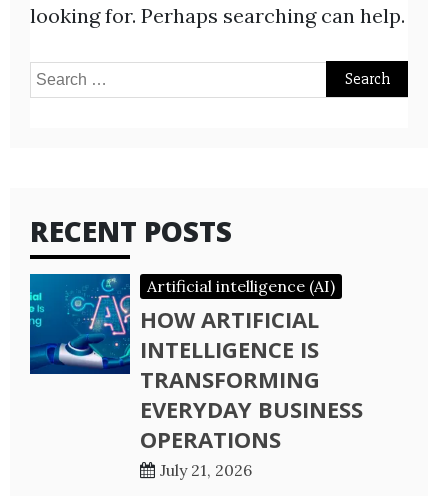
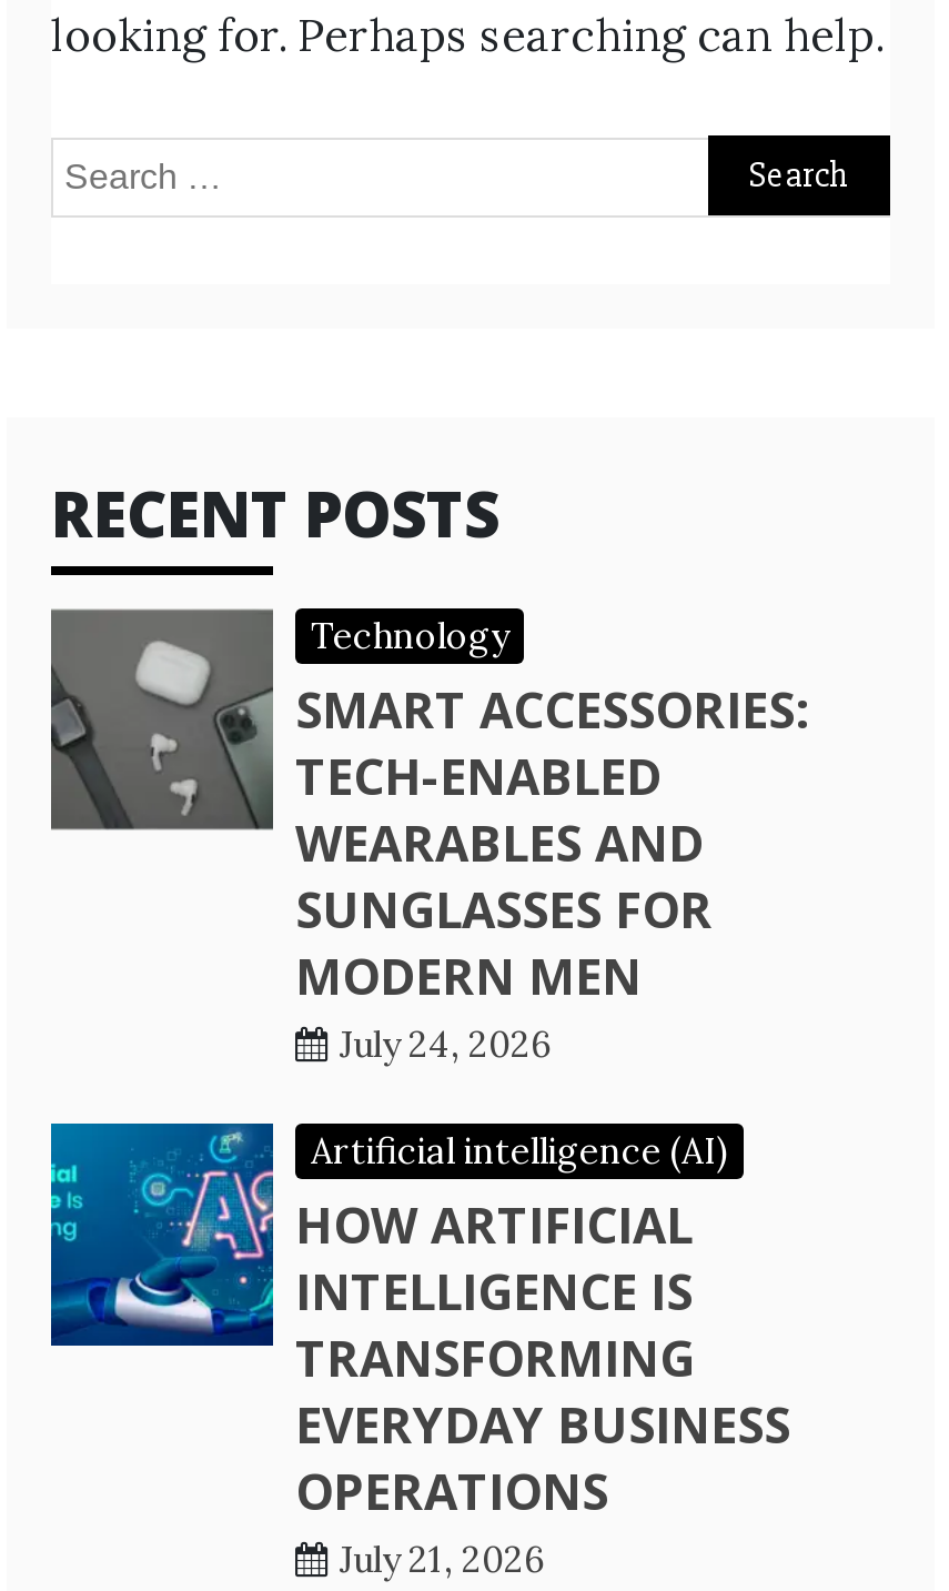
none -> [49,608,808,1066] [image] | Technology | SMART ACCESSORIES: | TECH-ENABLED | WEARABLES AND | SUNGLASSES FOR | MODERN MEN | July 24, 2026

